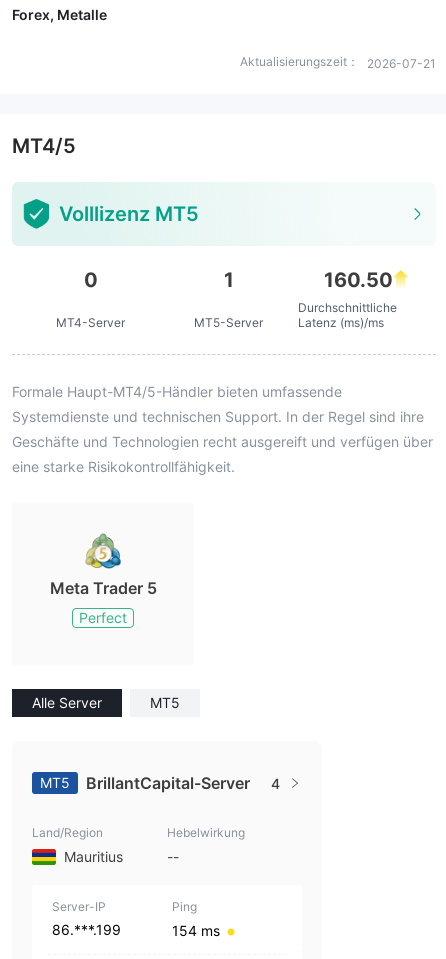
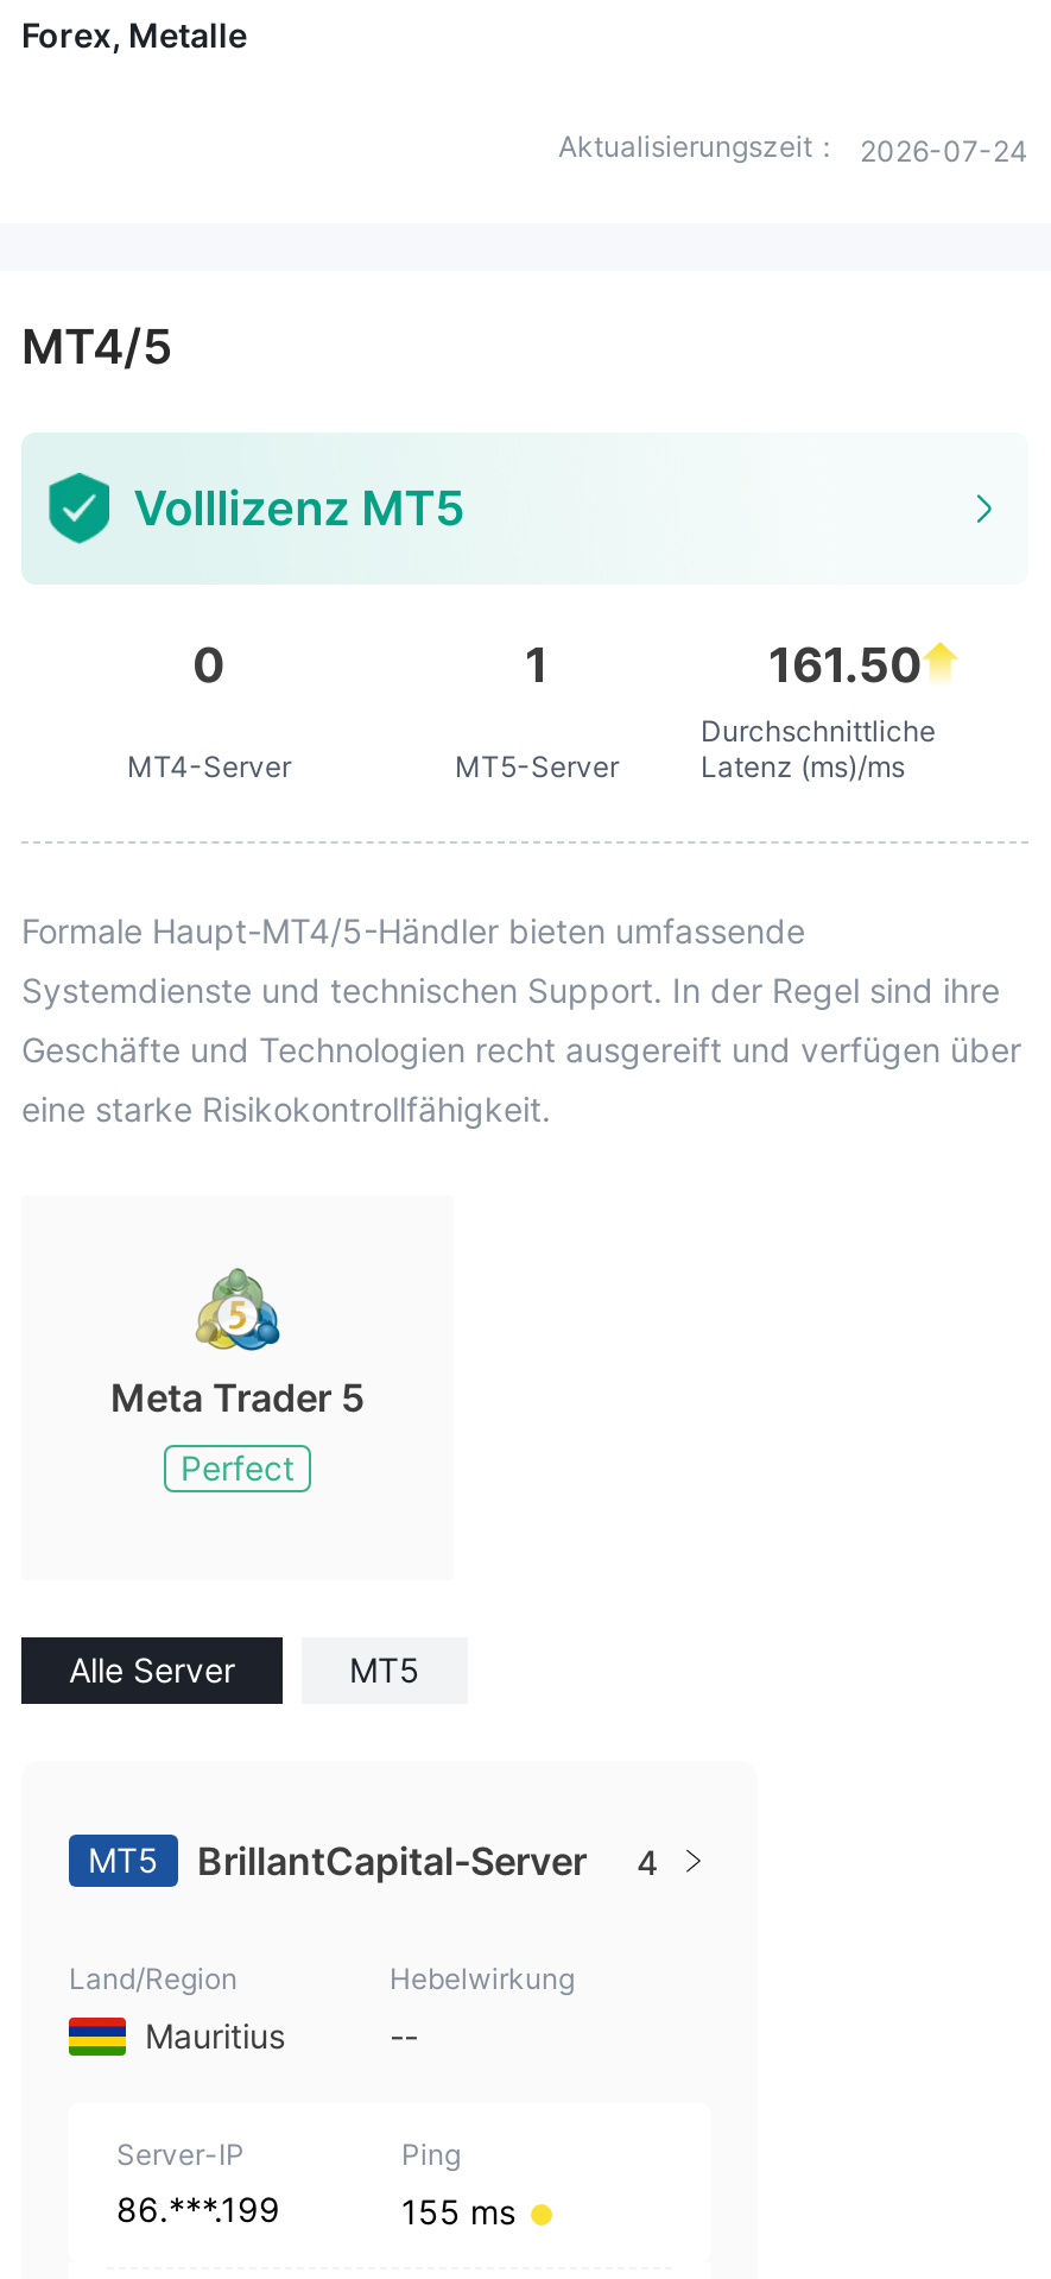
[240,54,436,71] Aktualisierungszeit： 2026-07-21 -> [558,128,1028,169] Aktualisierungszeit： 2026-07-24
[324,268,393,292] 160.50 -> [768,637,923,694] 161.50
[172,922,220,939] 154 ms -> [401,2191,515,2231] 155 ms

